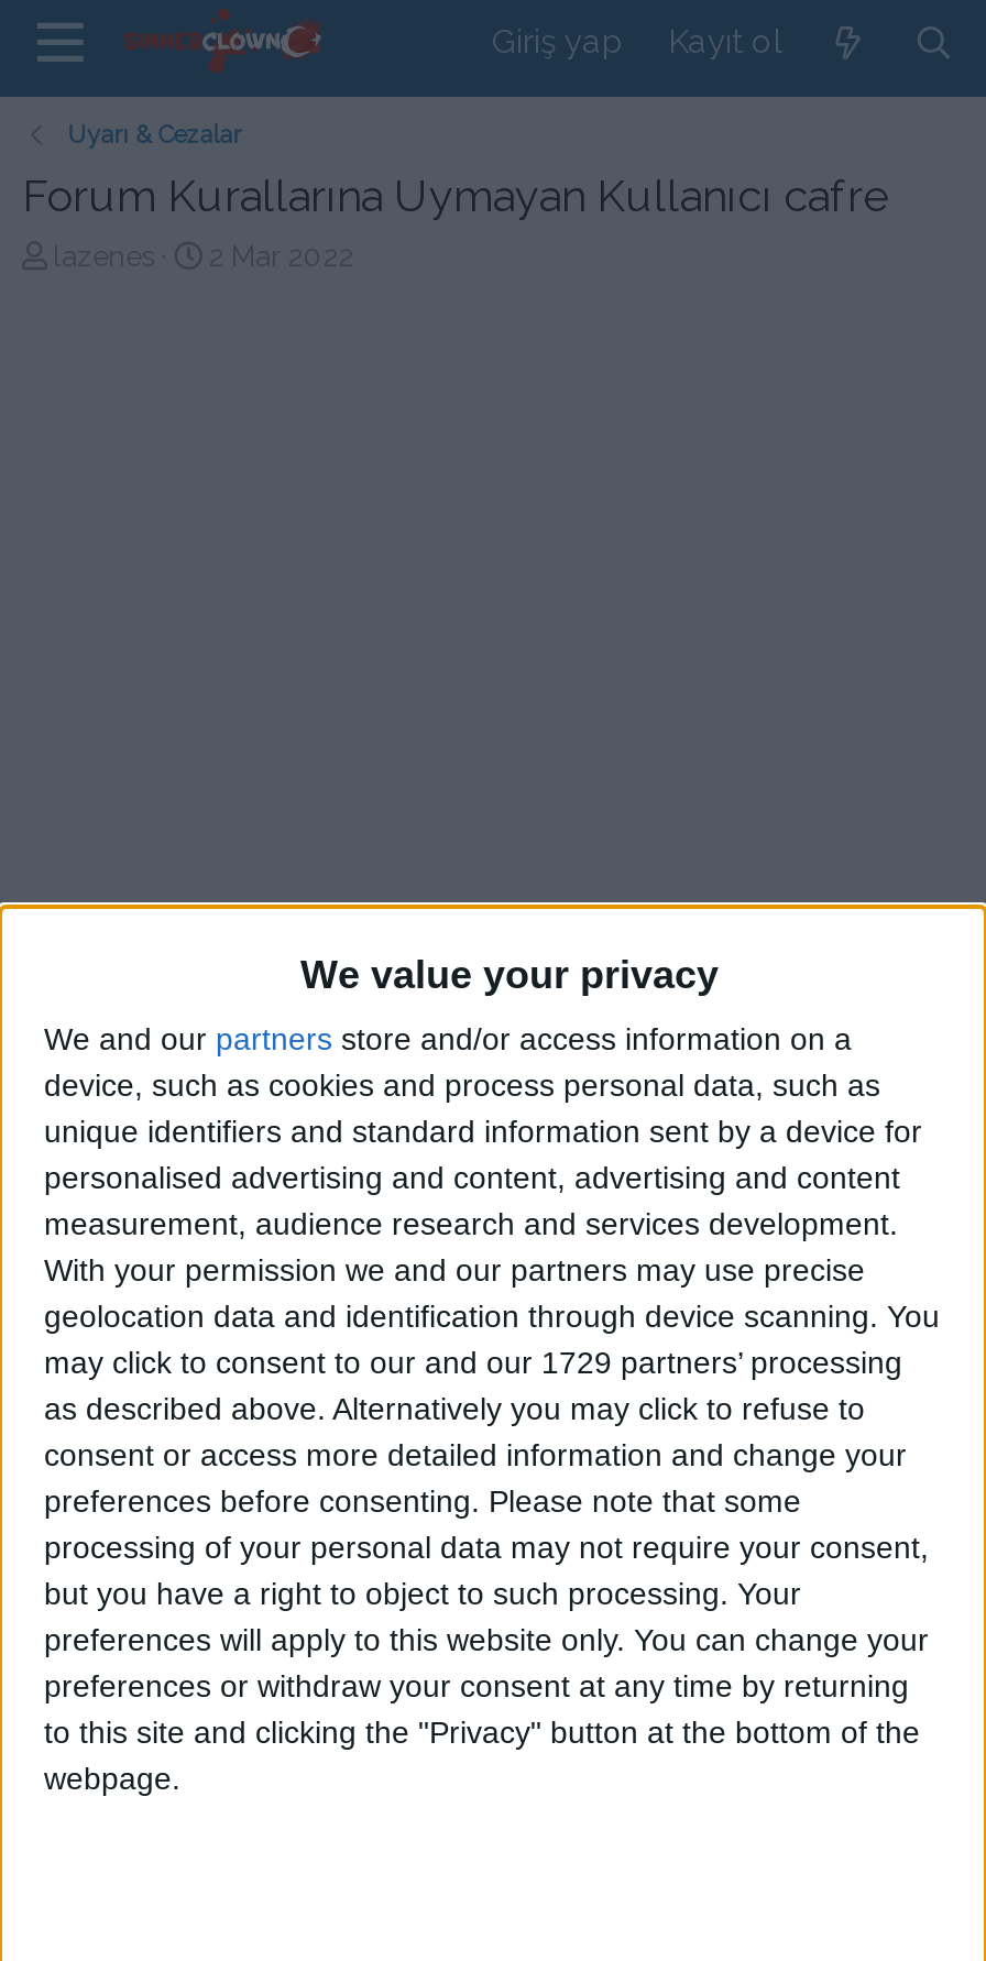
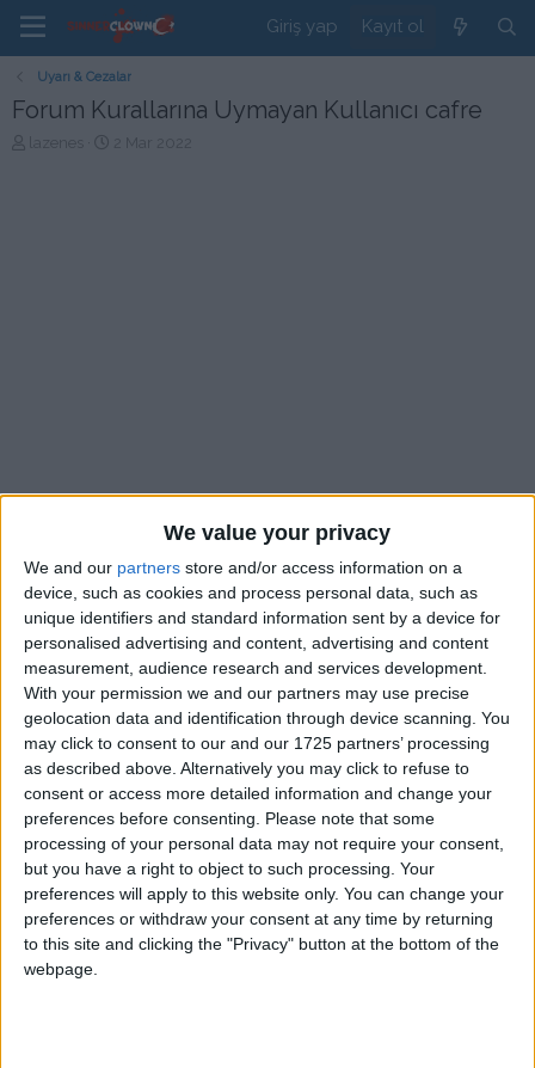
[44,1345,902,1380] may click to consent to our and our 1729 partners’ processing -> [24,733,490,752] may click to consent to our and our 1725 partners’ processing

